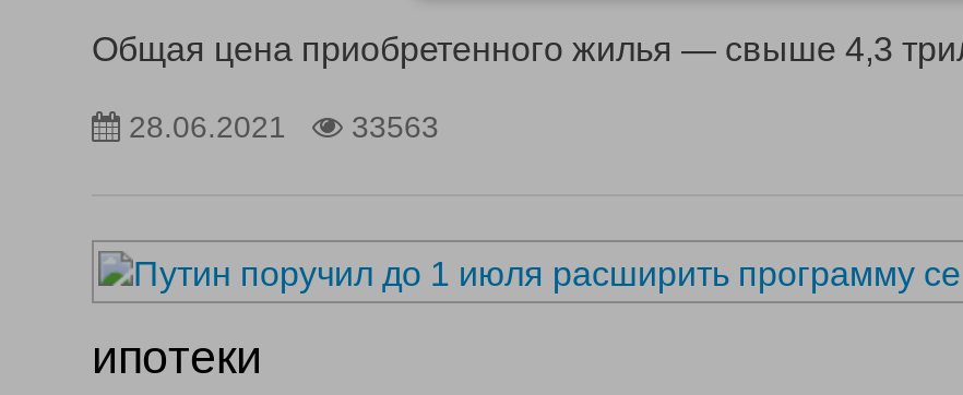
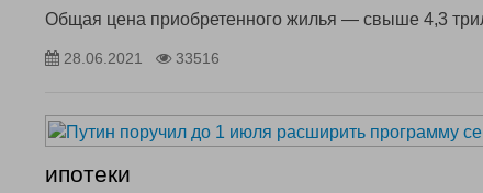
[120,110,439,145] 28.06.2021 33563 -> [59,50,220,67] 28.06.2021 33516

